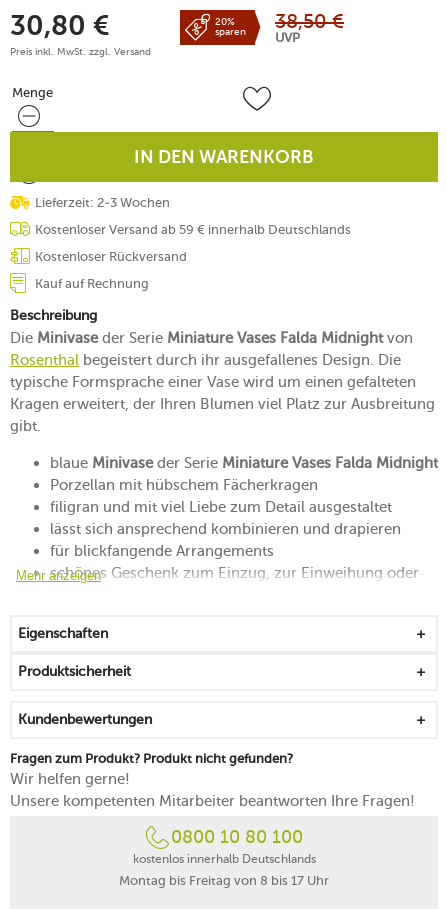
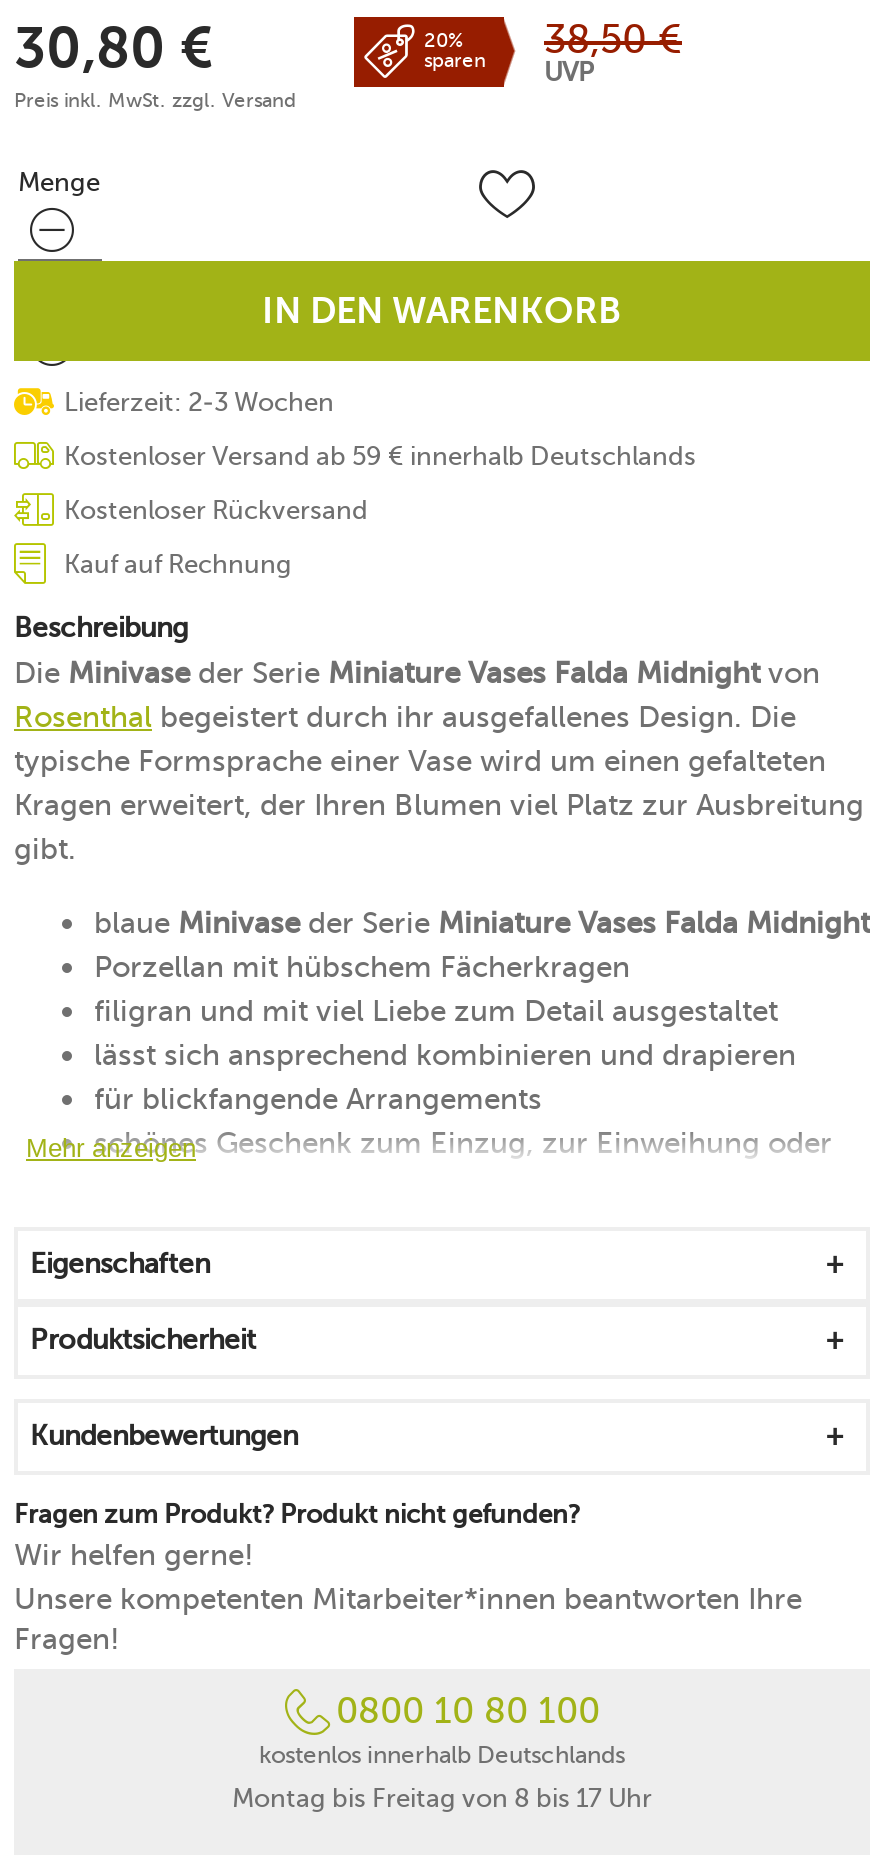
[10,792,415,810] Unsere kompetenten Mitarbeiter beantworten Ihre Fragen! -> [14,1580,802,1656] Unsere kompetenten Mitarbeiter*innen beantworten Ihre | Fragen!

